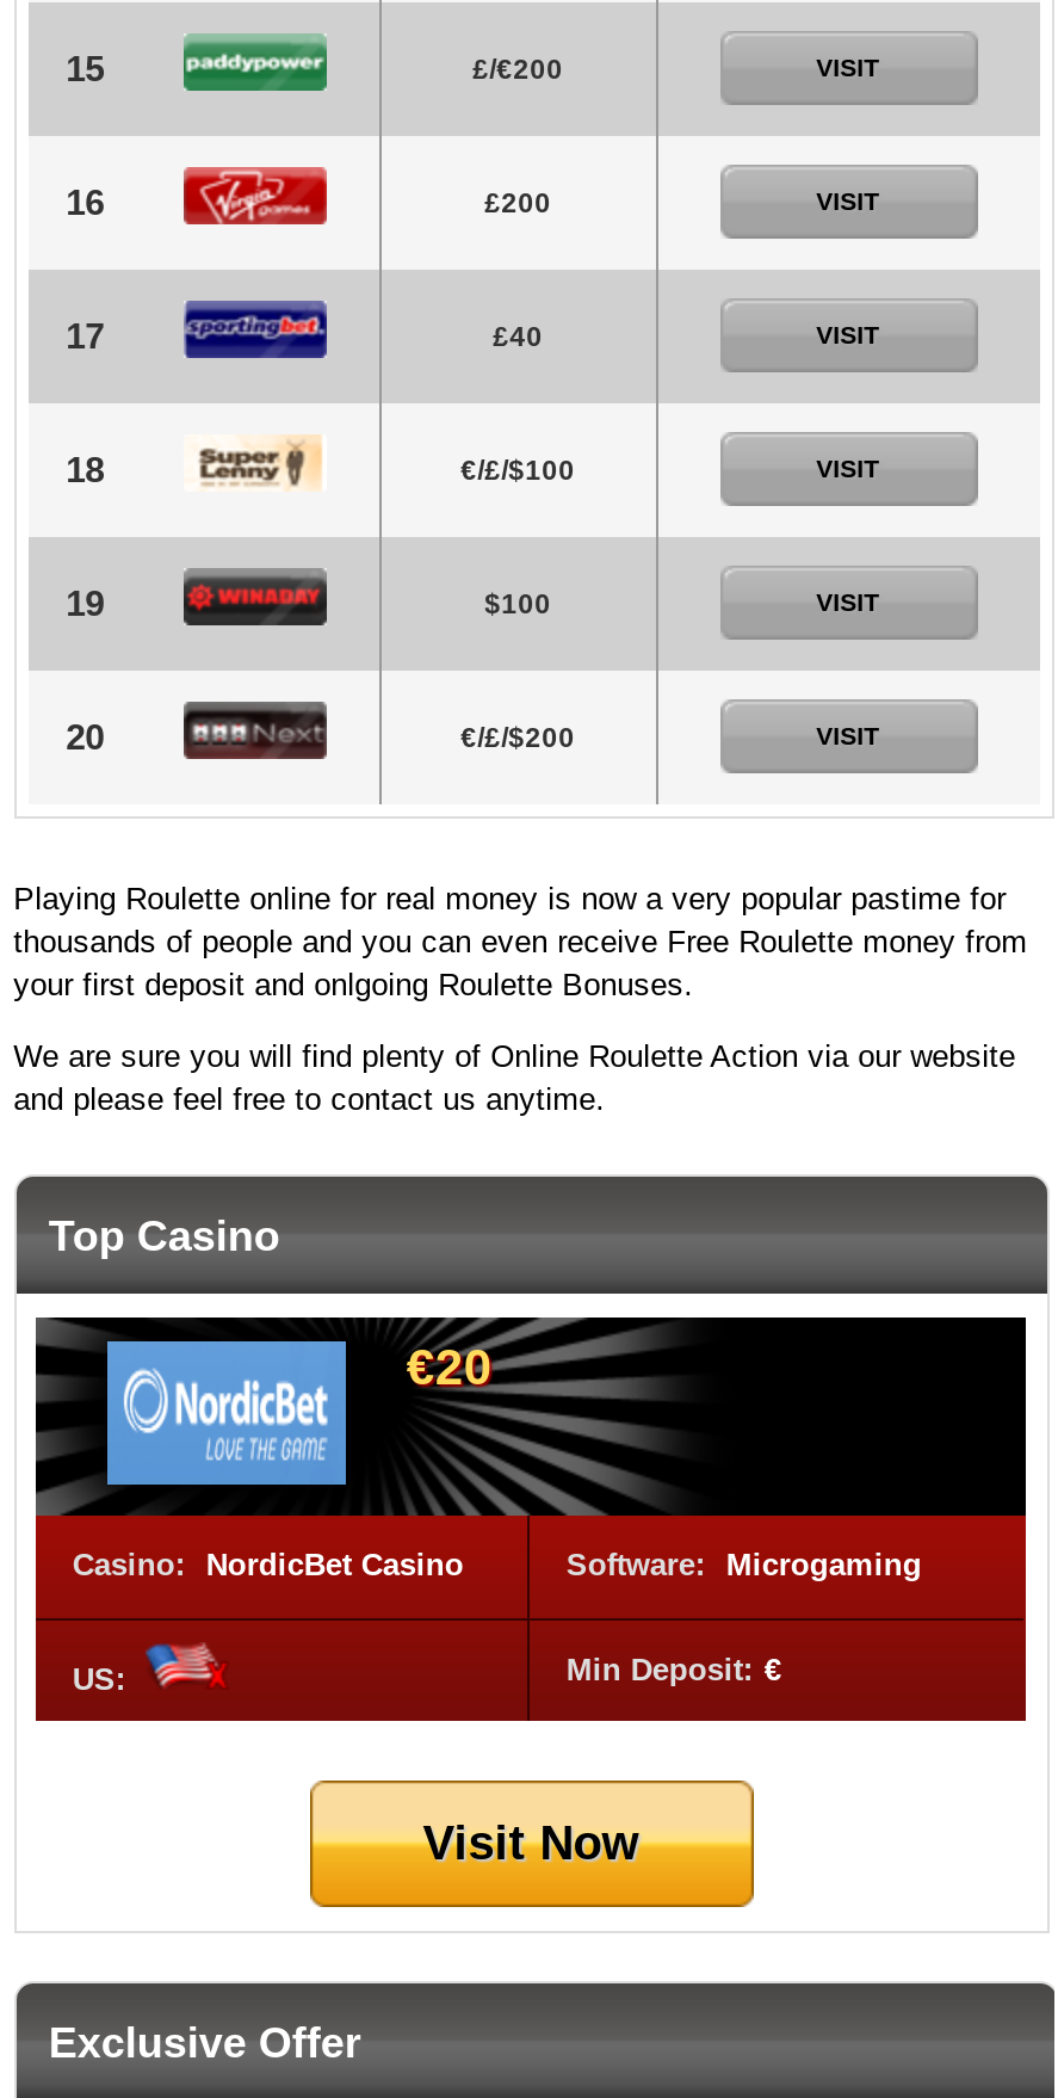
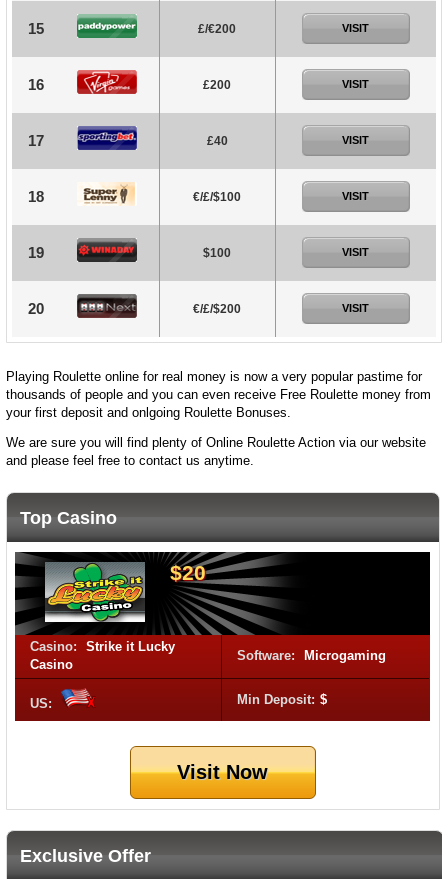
[105,1339,492,1487] [image] | €20 -> [44,561,206,623] [image] | $20
[72,1547,464,1582] Casino: NordicBet Casino -> [30,639,175,672] Casino: Strike it Lucky | Casino
[566,1652,781,1687] Min Deposit: € -> [237,692,327,707] Min Deposit: $

